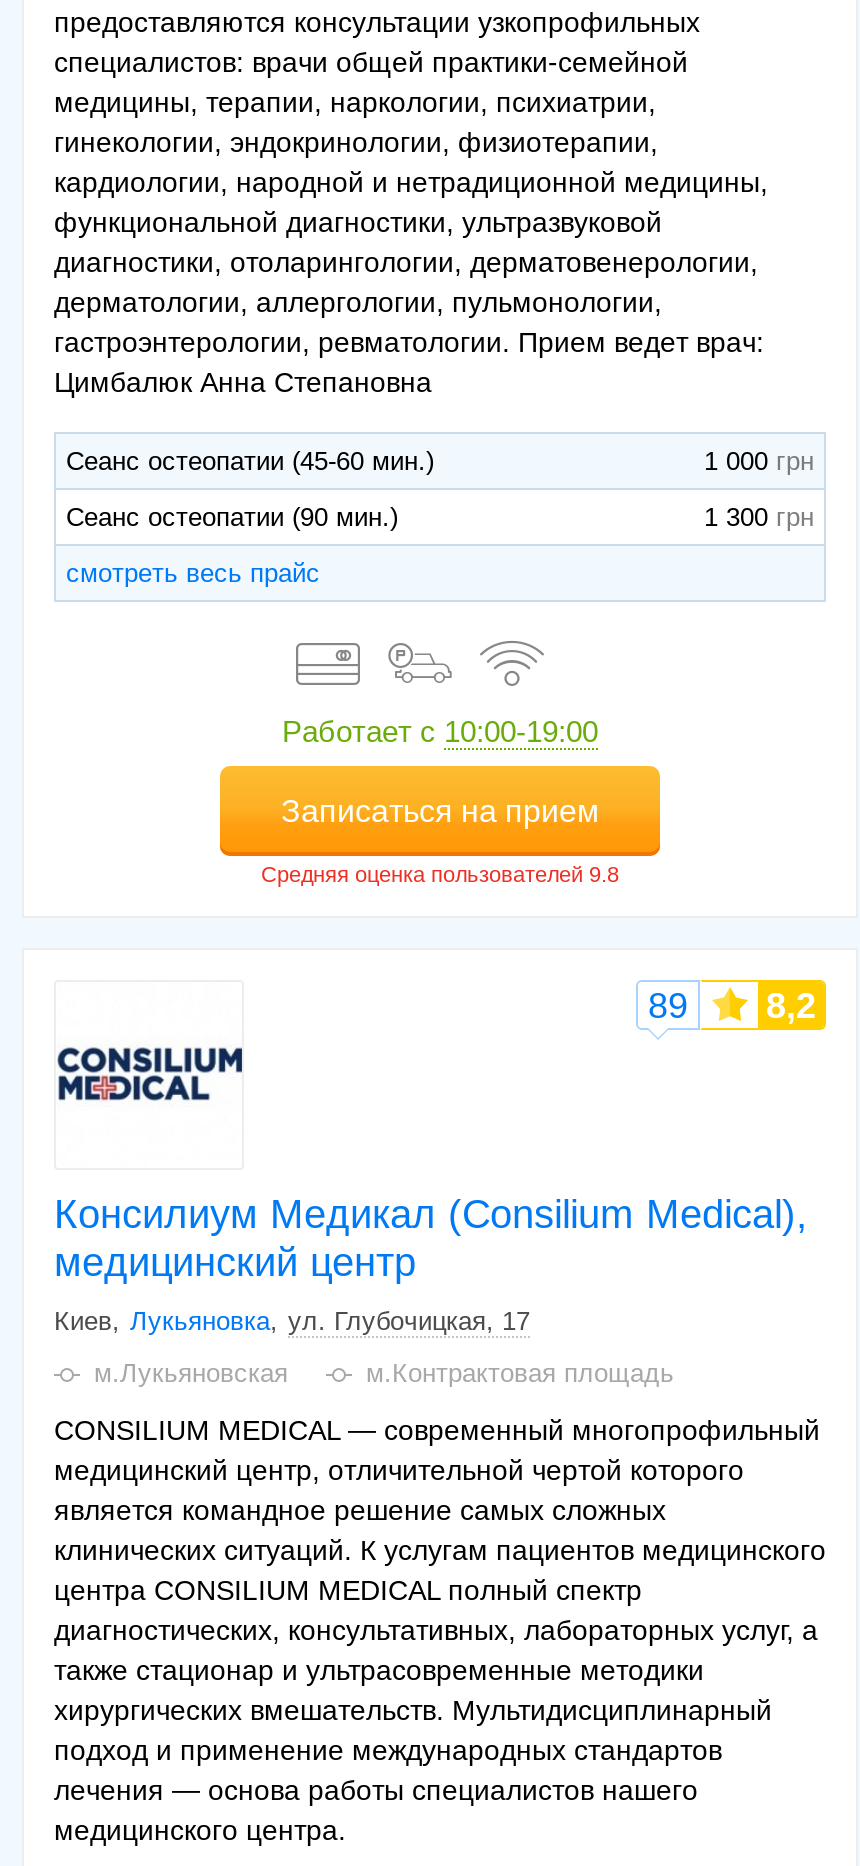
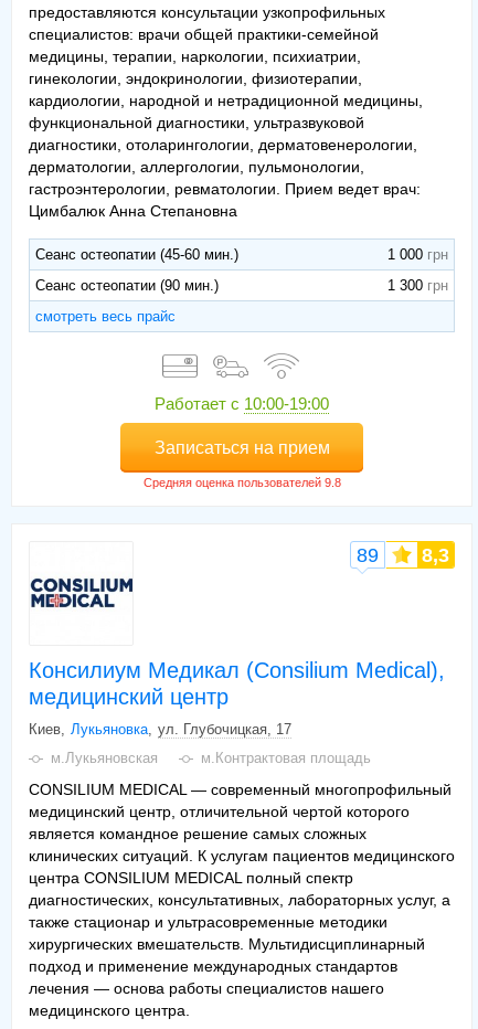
[648,986,816,1026] 89 8,2 -> [357,544,449,566] 89 8,3

